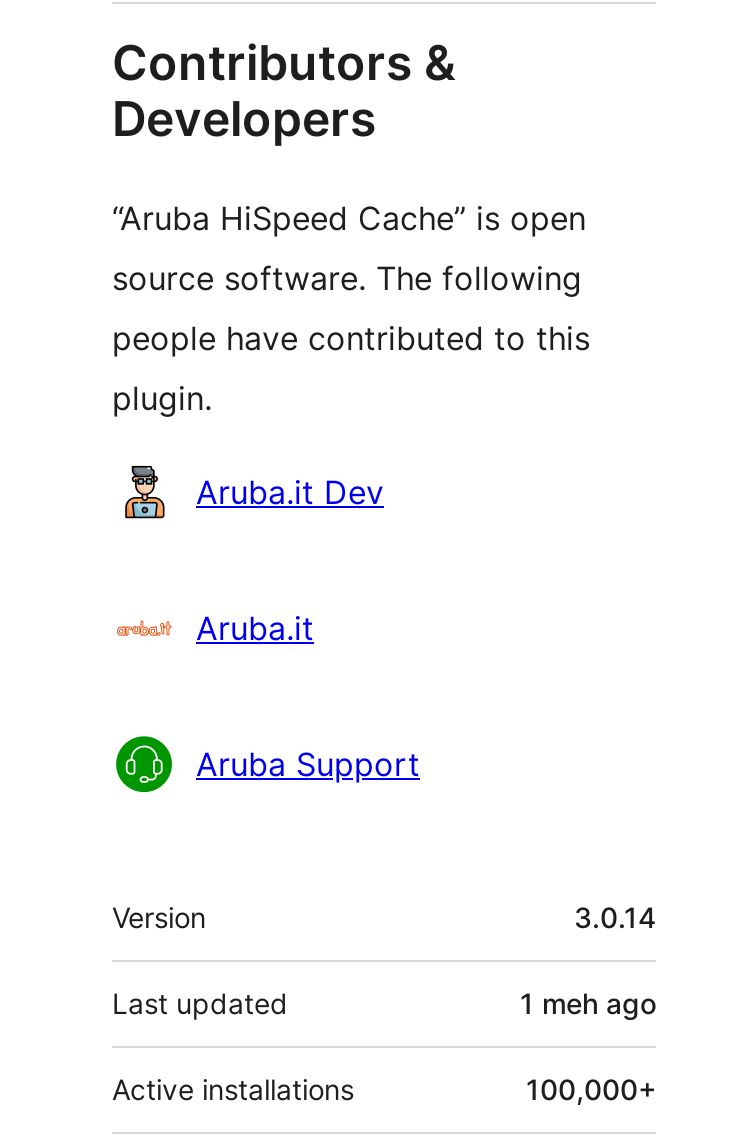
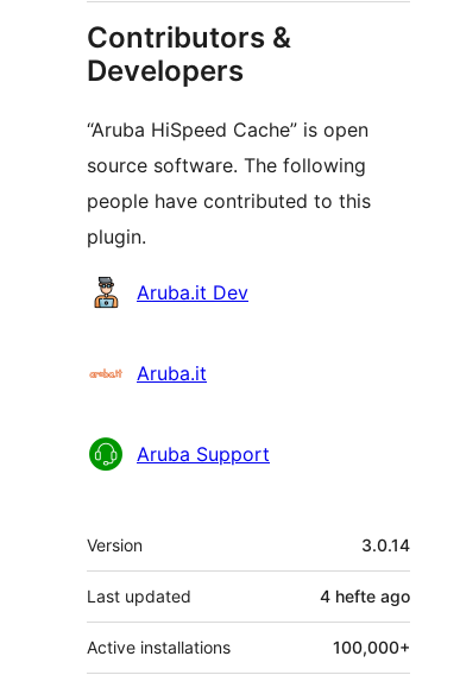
[520,987,656,1021] 1 meh ago -> [320,586,410,606] 4 hefte ago

